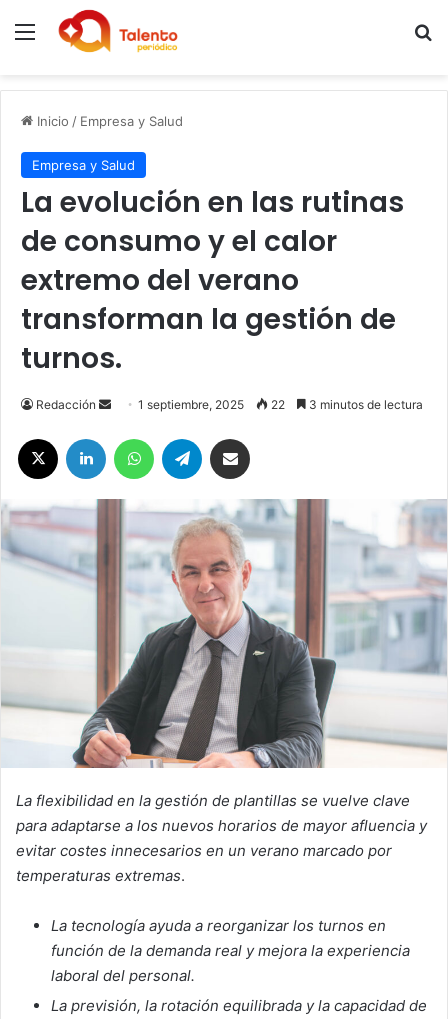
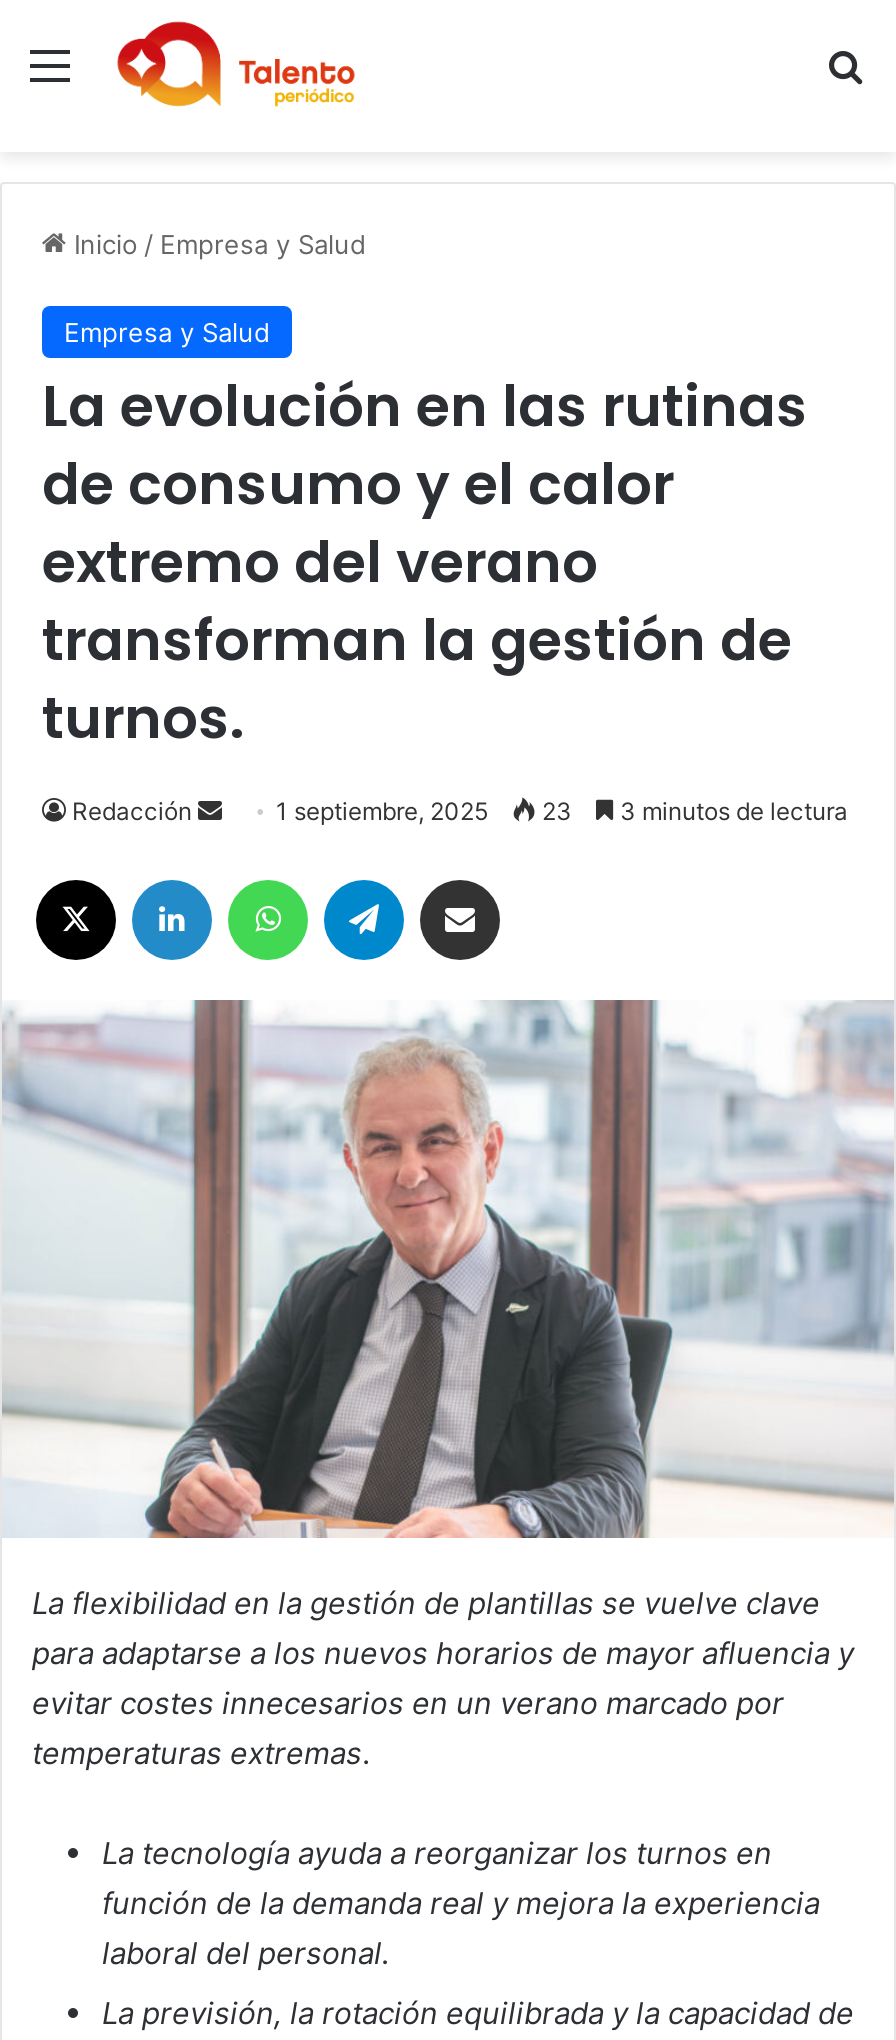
[268,397,285,412] 22 -> [536,796,572,826] 23

